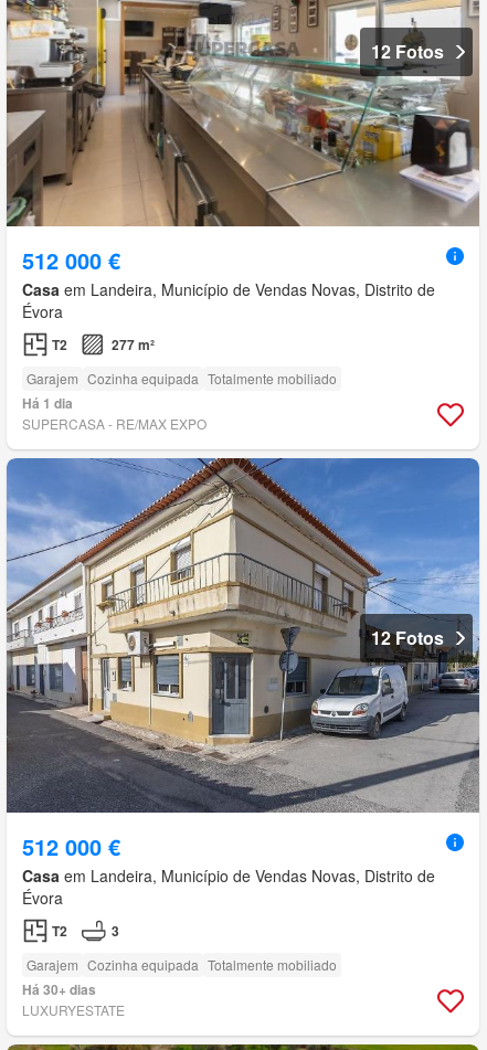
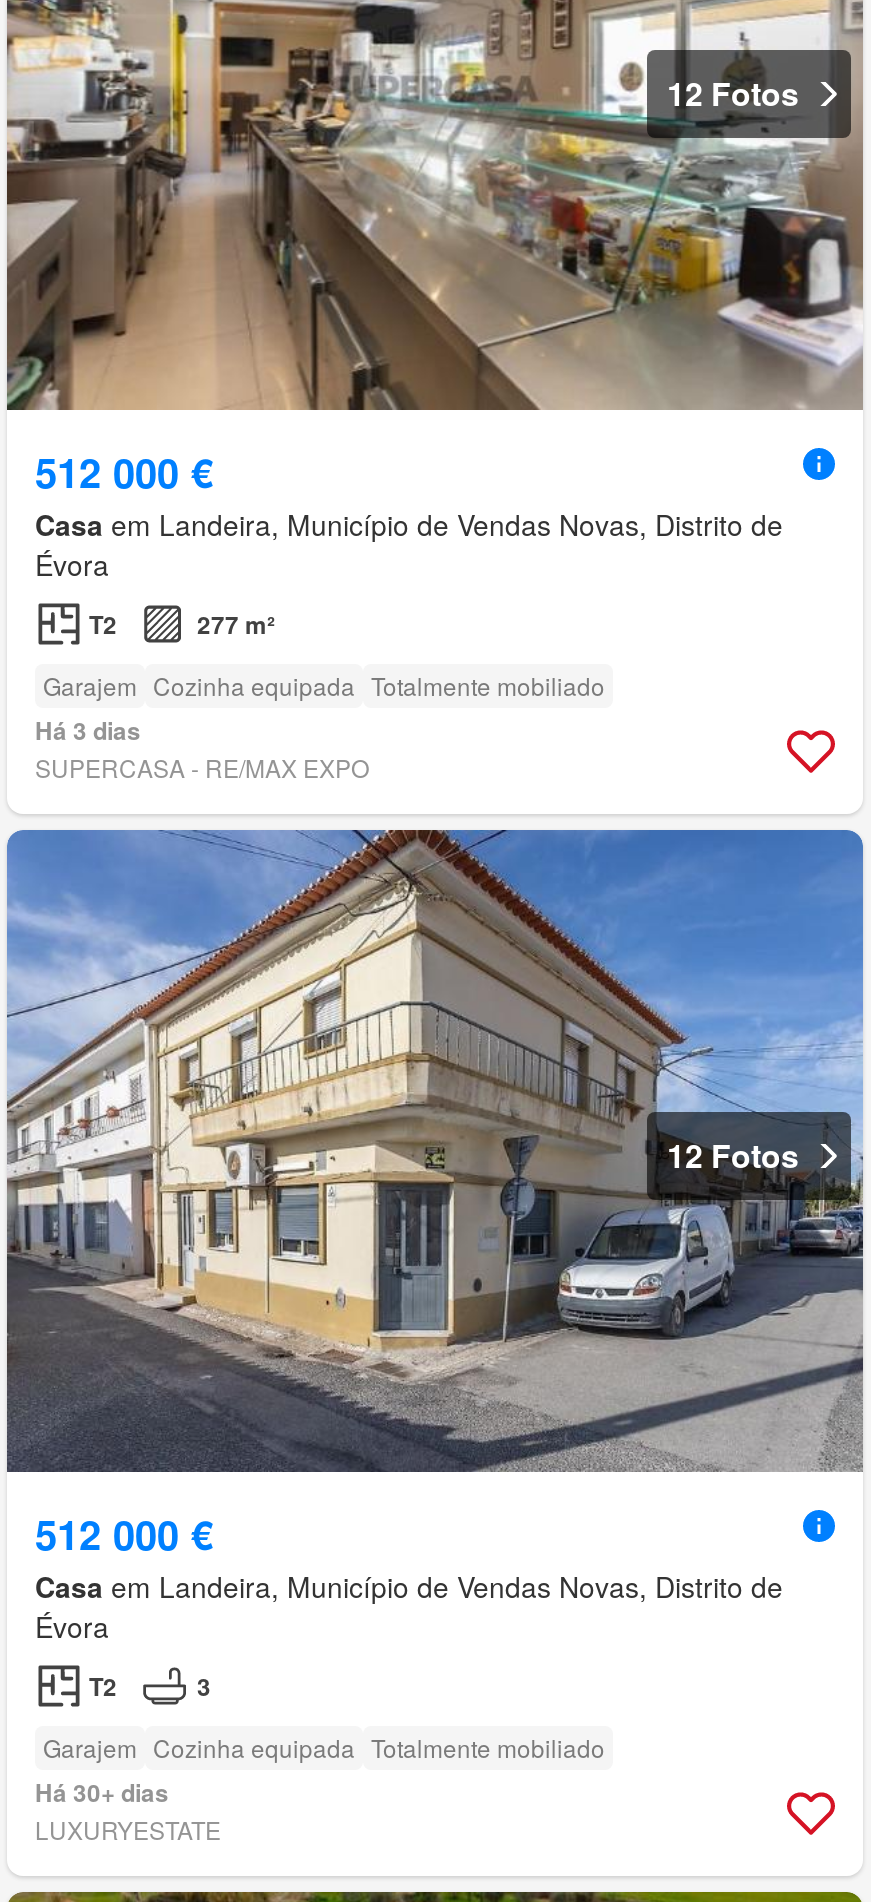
[22,394,73,413] Há 1 dia -> [35,713,141,749] Há 3 dias

